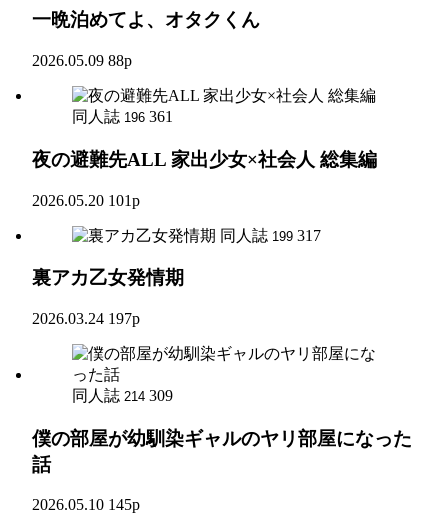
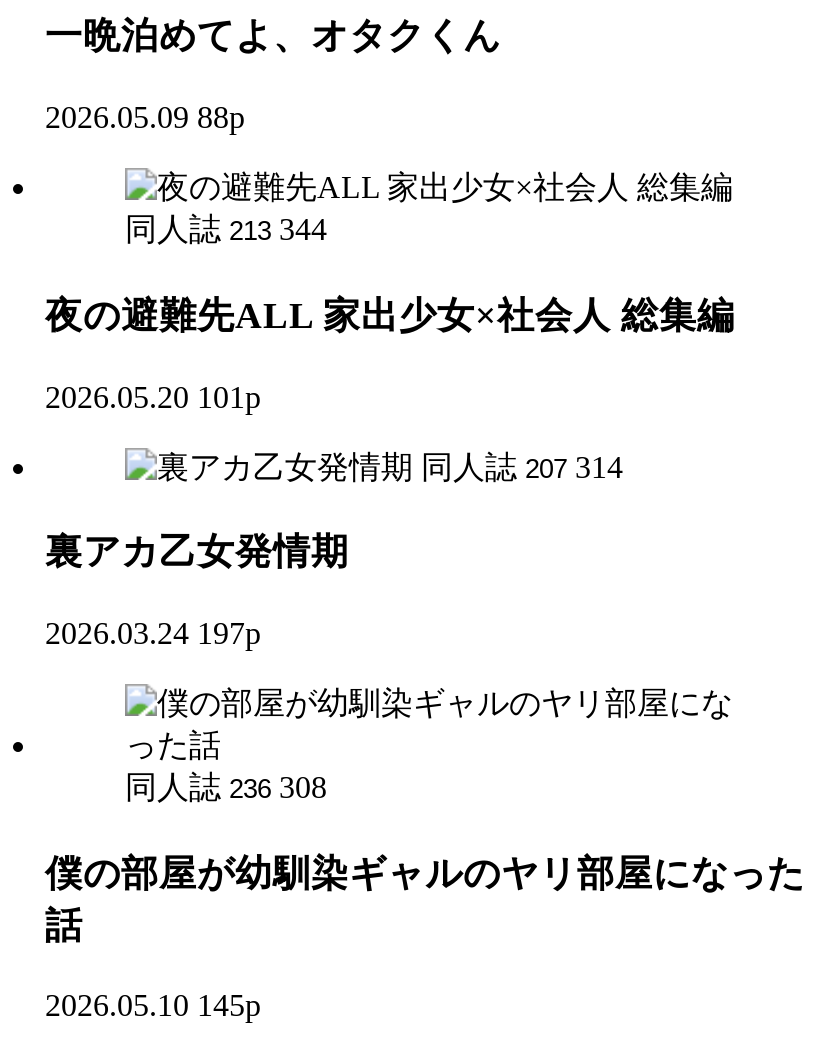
[72,108,173,125] 同人誌 196 361 -> [125,212,327,246] 同人誌 213 344
[220,226,321,243] 同人誌 199 317 -> [421,449,623,483] 同人誌 207 314
[72,387,173,404] 同人誌 214 309 -> [125,770,327,804] 同人誌 236 308

